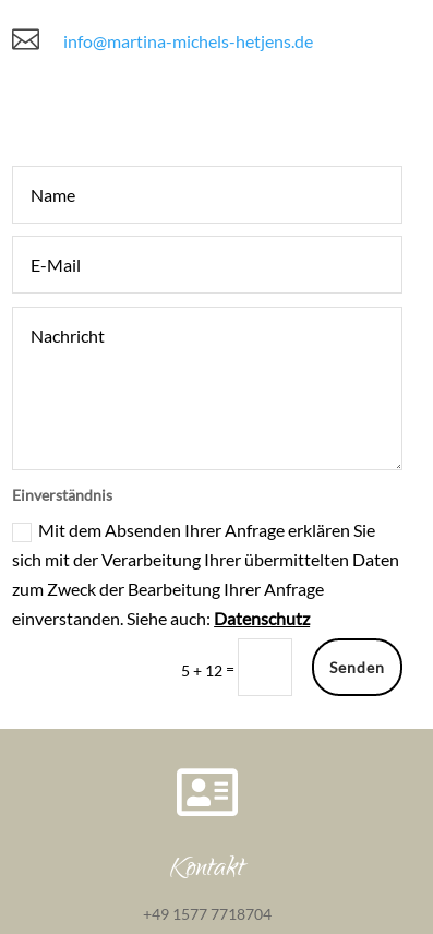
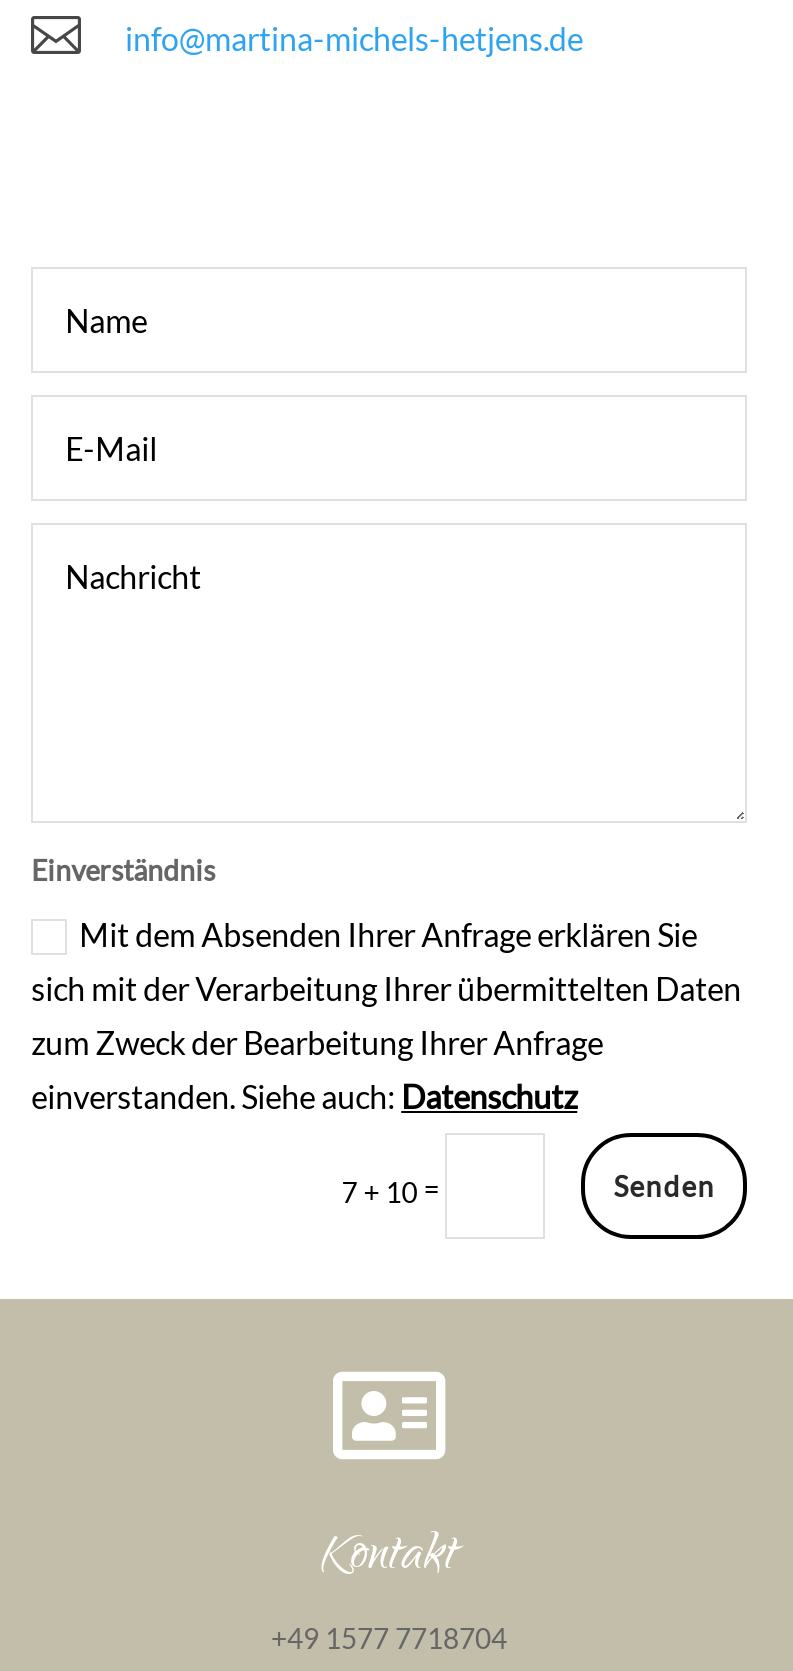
[181,659,238,680] 5 + 12 = -> [341,1171,445,1209] 7 + 10 =

